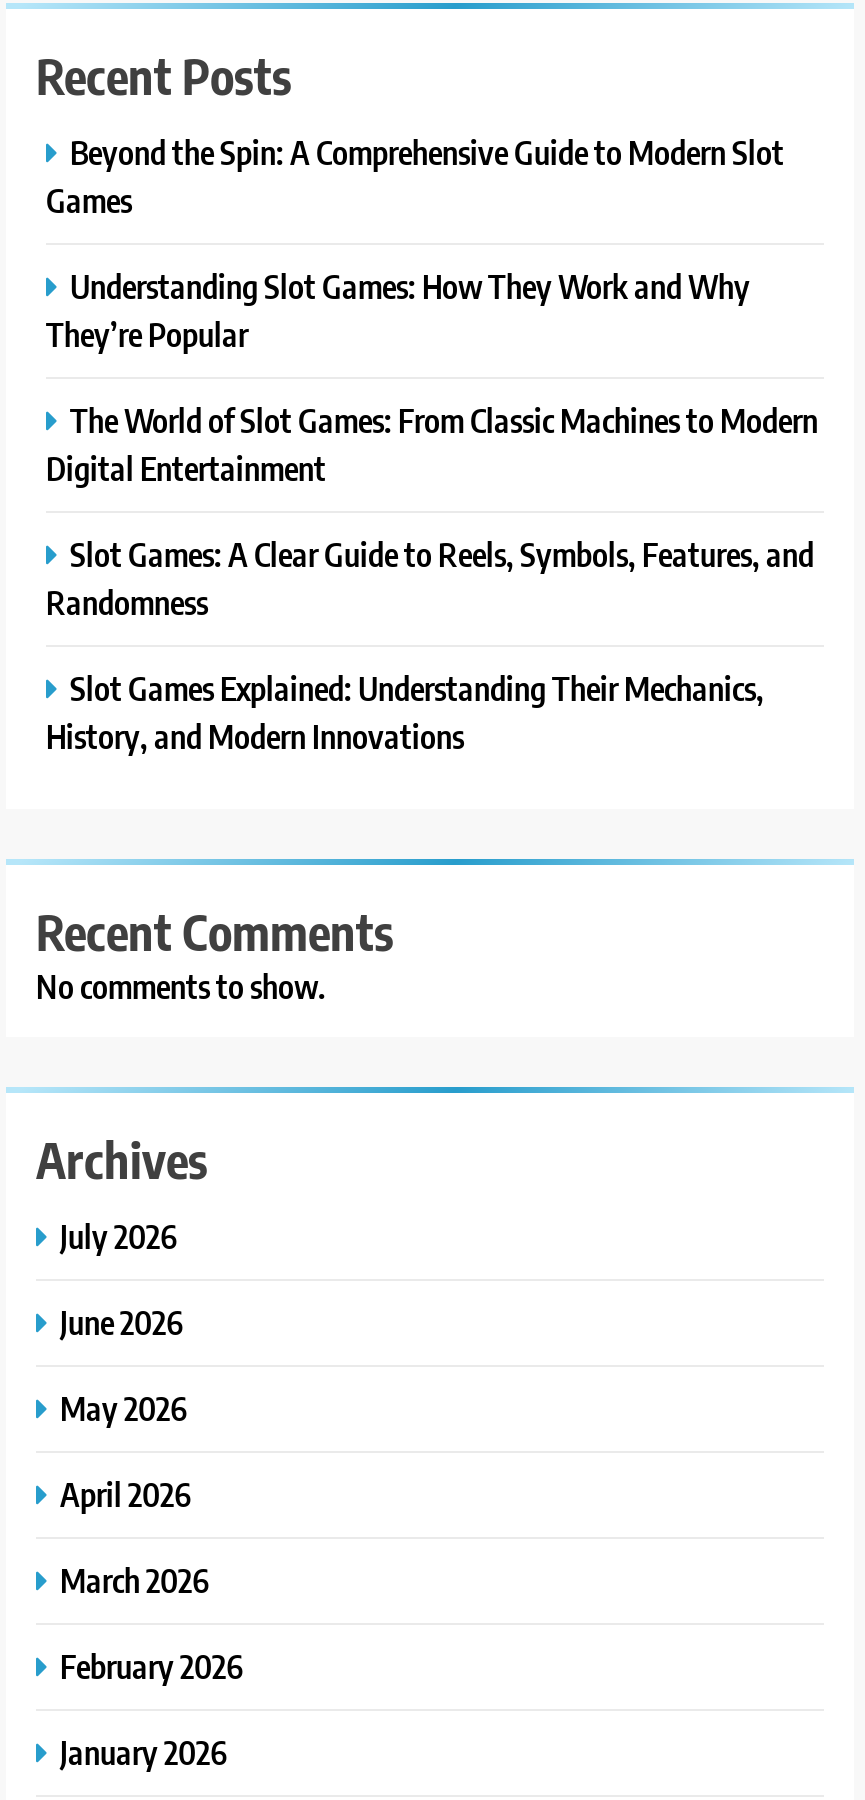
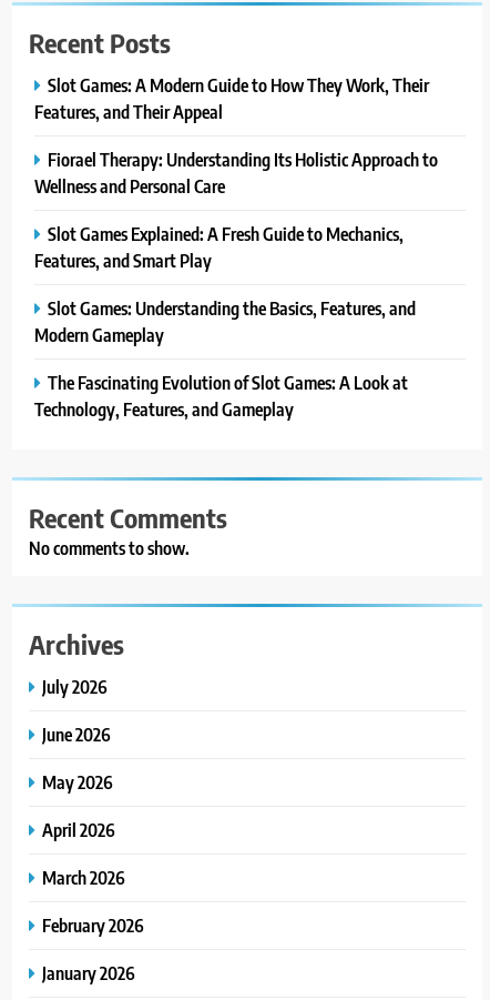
[46,130,784,220] Beyond the Spin: A Comprehensive Guide to Modern Slot | Games -> [34,73,429,123] Slot Games: A Modern Guide to How They Work, Their | Features, and Their Appeal
[46,264,750,354] Understanding Slot Games: How They Work and Why | They’re Popular -> [34,147,438,197] Fiorael Therapy: Understanding Its Holistic Approach to | Wellness and Personal Care
[46,398,818,488] The World of Slot Games: From Classic Machines to Modern | Digital Entertainment -> [34,222,404,272] Slot Games Explained: A Fresh Guide to Mechanics, | Features, and Smart Play
[46,532,814,622] Slot Games: A Clear Guide to Reels, Symbols, Features, and | Randomness -> [34,296,416,346] Slot Games: Understanding the Basics, Features, and | Modern Gameplay
[46,666,764,756] Slot Games Explained: Understanding Their Mechanics, | History, and Modern Innovations -> [34,370,408,420] The Fascinating Evolution of Slot Games: A Look at | Technology, Features, and Gameplay

